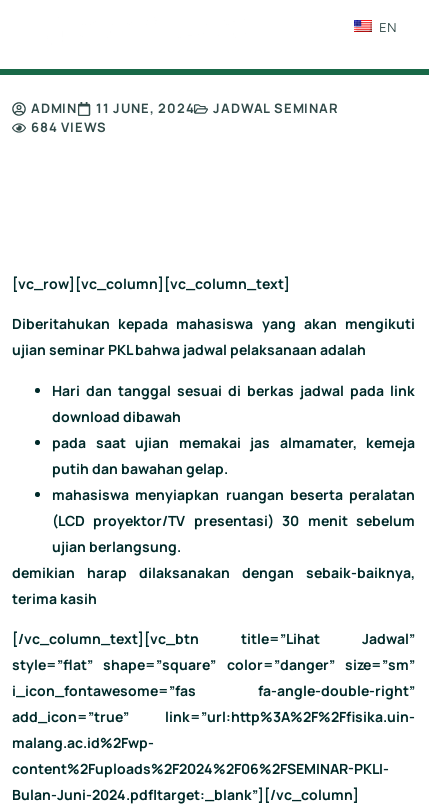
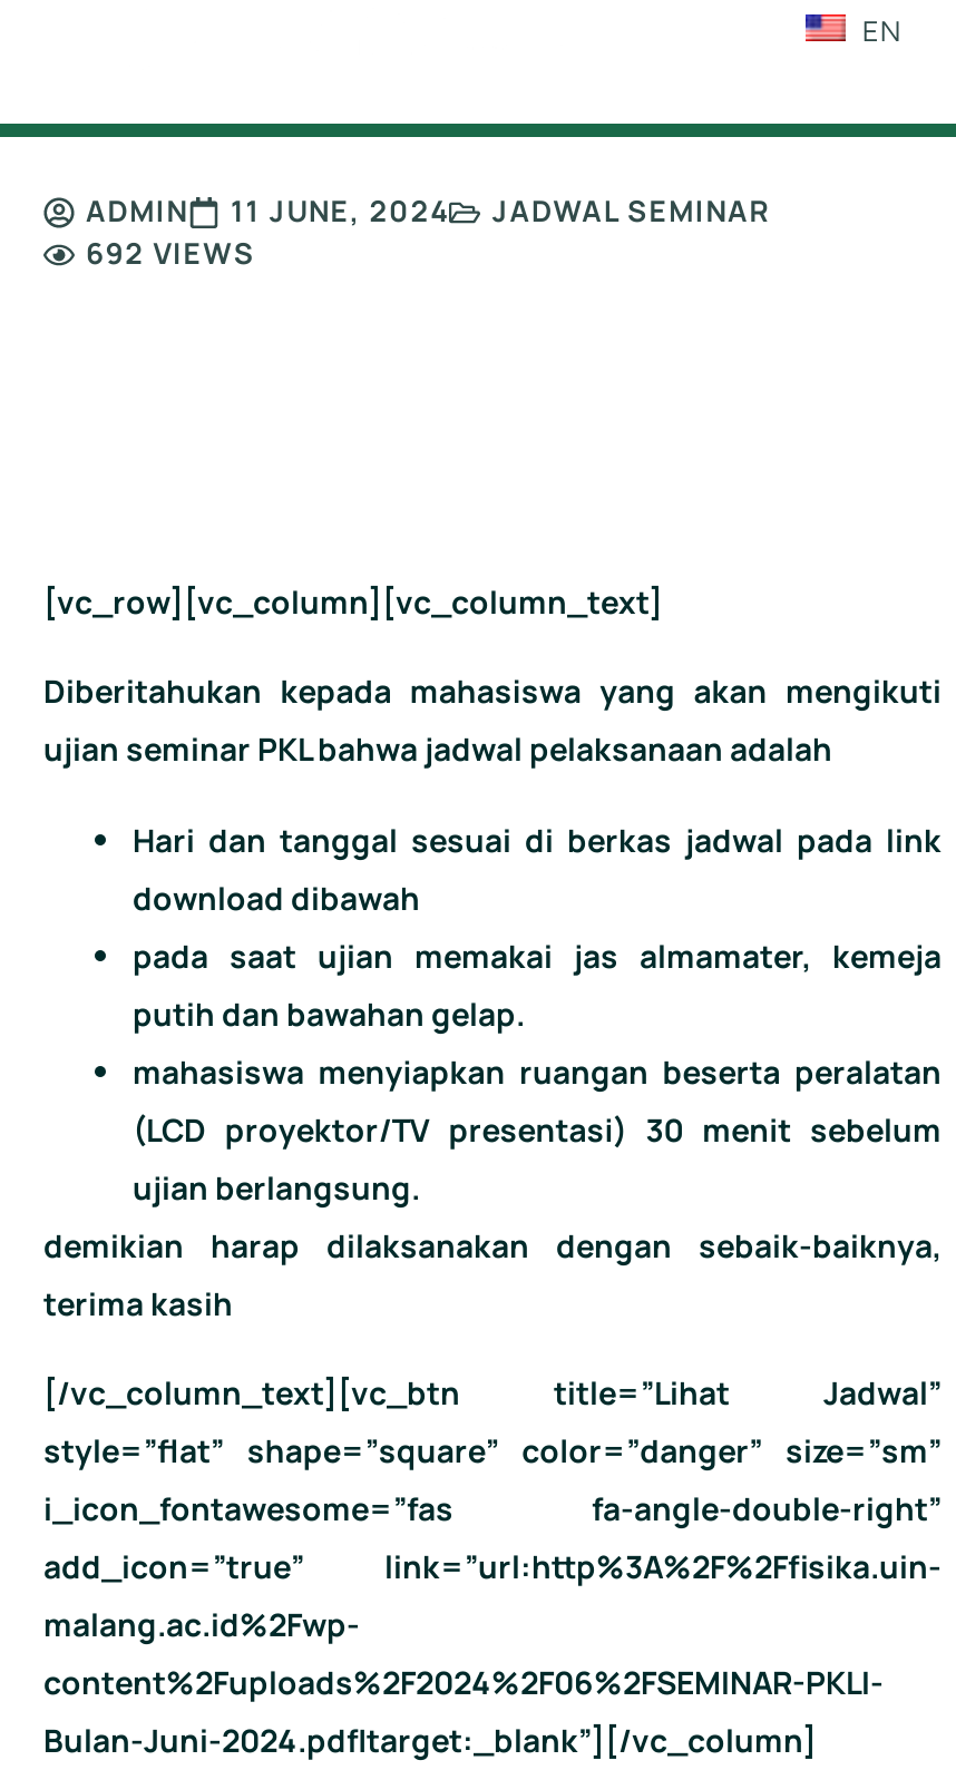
[31,118,107,136] 684 VIEWS -> [86,233,256,273] 692 VIEWS

